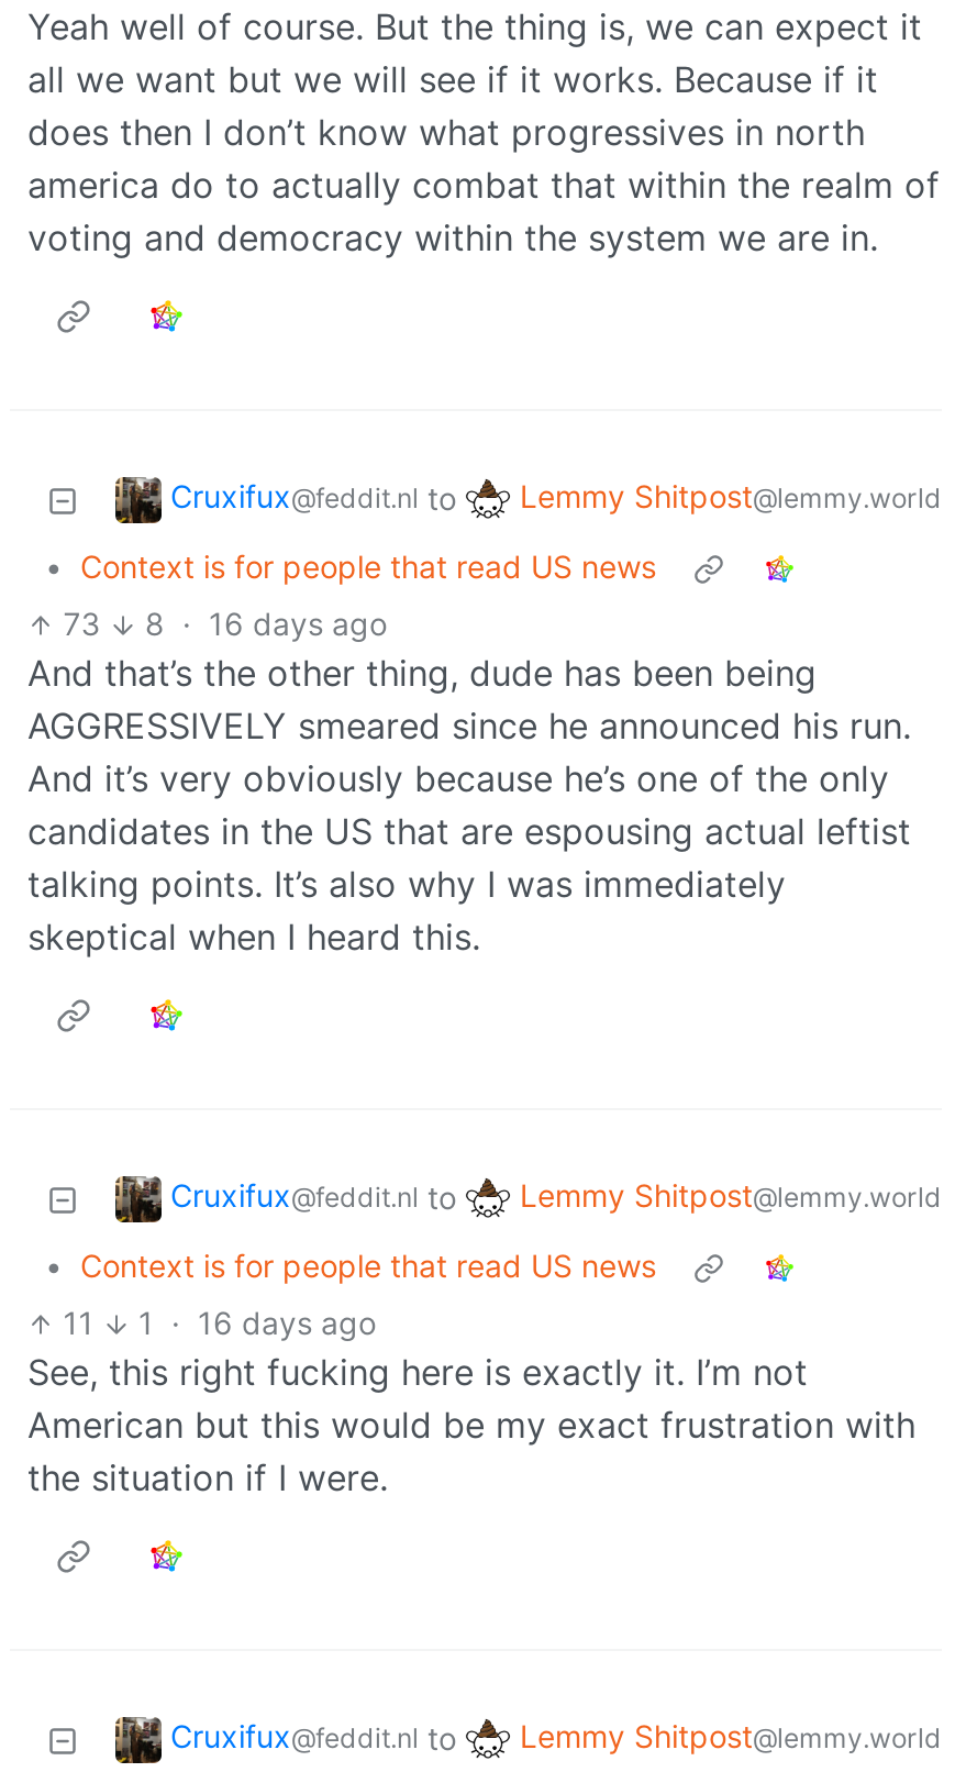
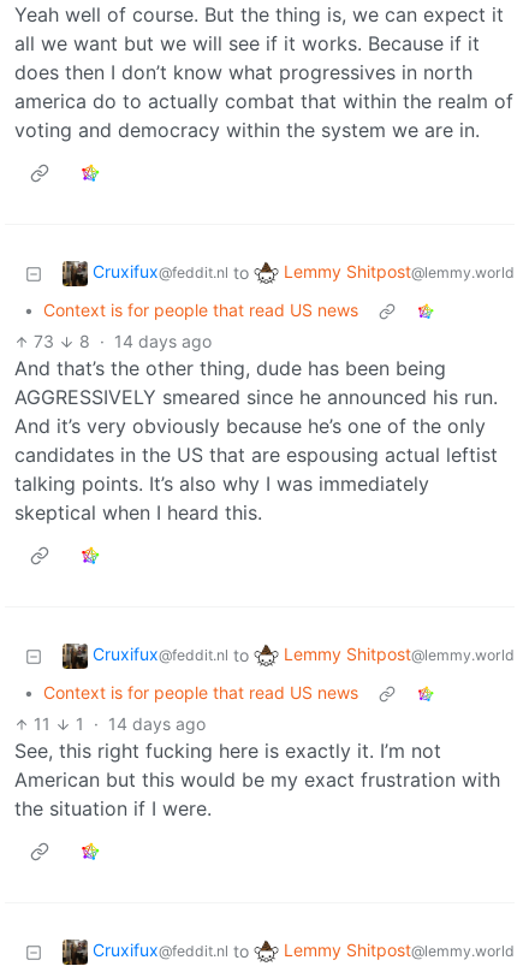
[63,605,387,643] 73 8 · 16 days ago -> [34,331,211,352] 73 8 · 14 days ago
[63,1304,376,1342] 11 1 · 16 days ago -> [34,714,205,734] 11 1 · 14 days ago

